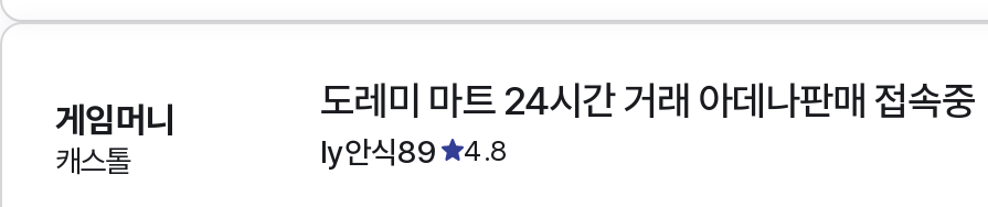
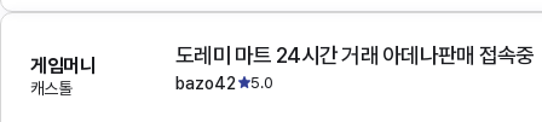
[320,133,508,168] ly안식89 | 4.8 -> [175,73,273,92] bazo42 | 5.0

